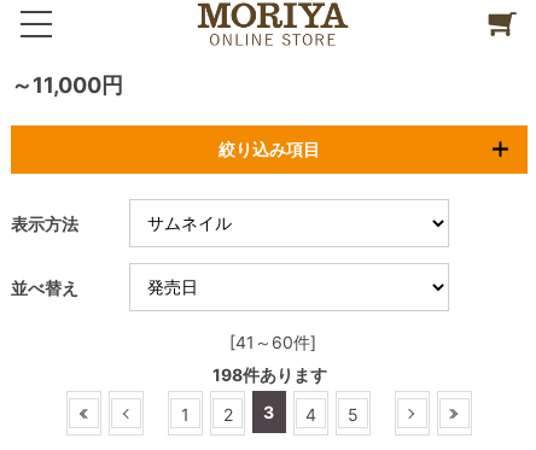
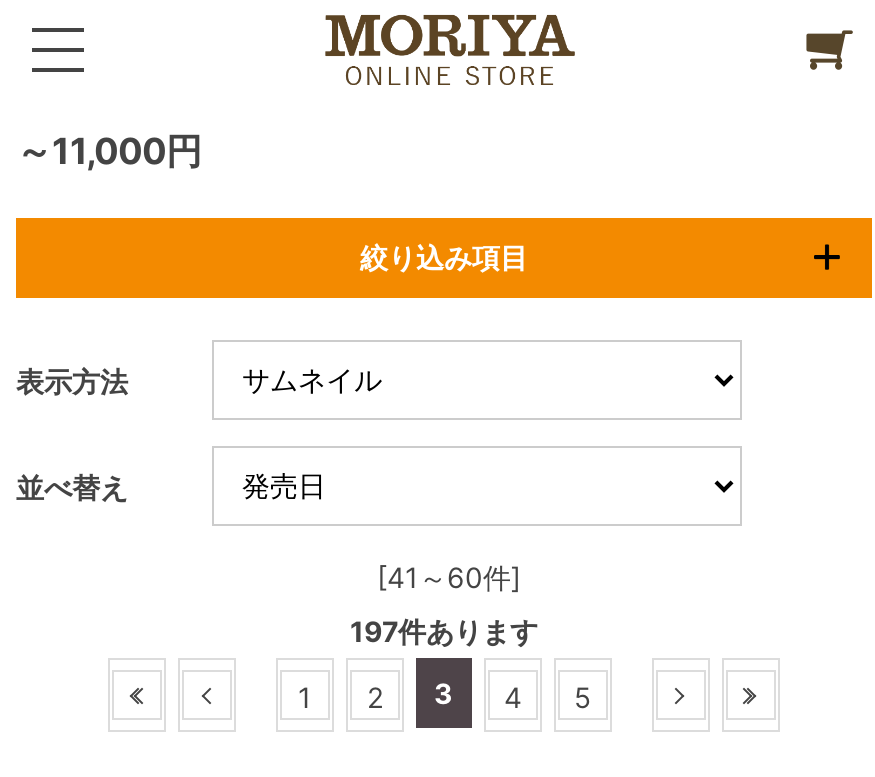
[212,364,327,385] 198件あります -> [350,614,538,648] 197件あります

